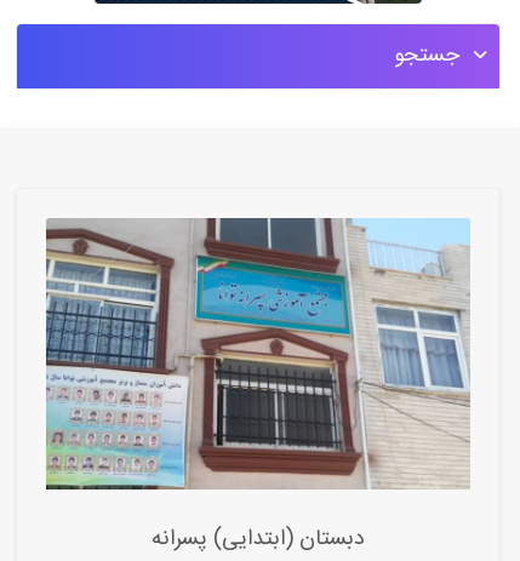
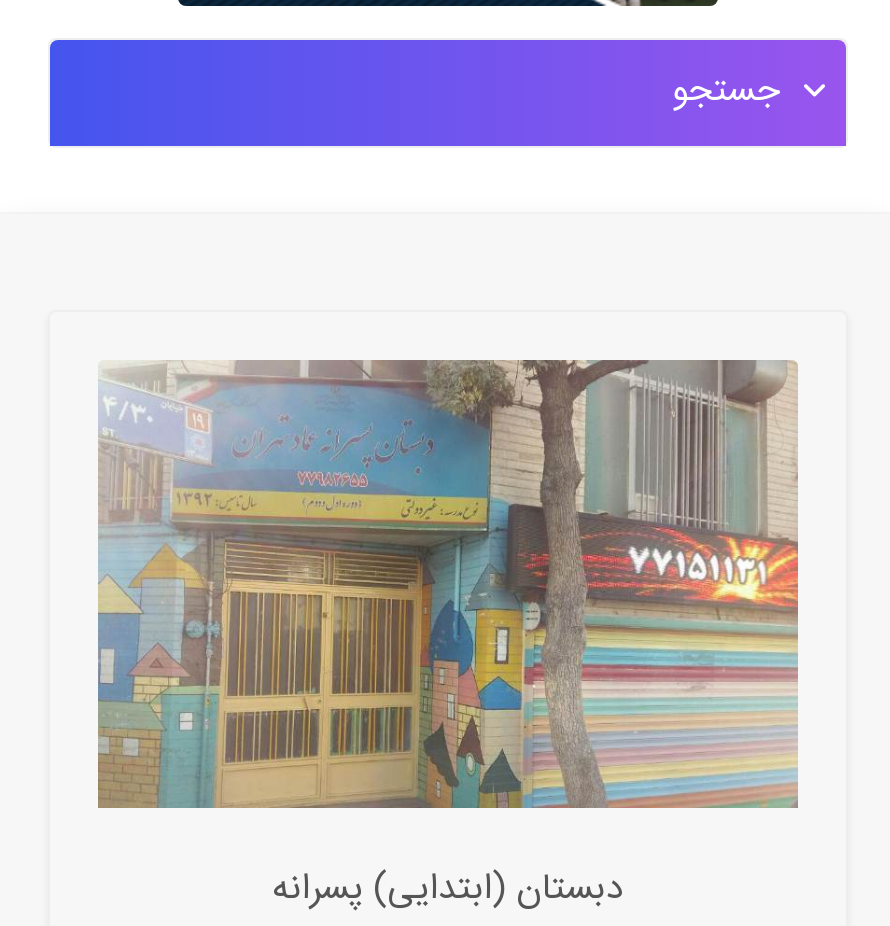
[45,218,470,491] [image] -> [98,358,800,810] [image]

